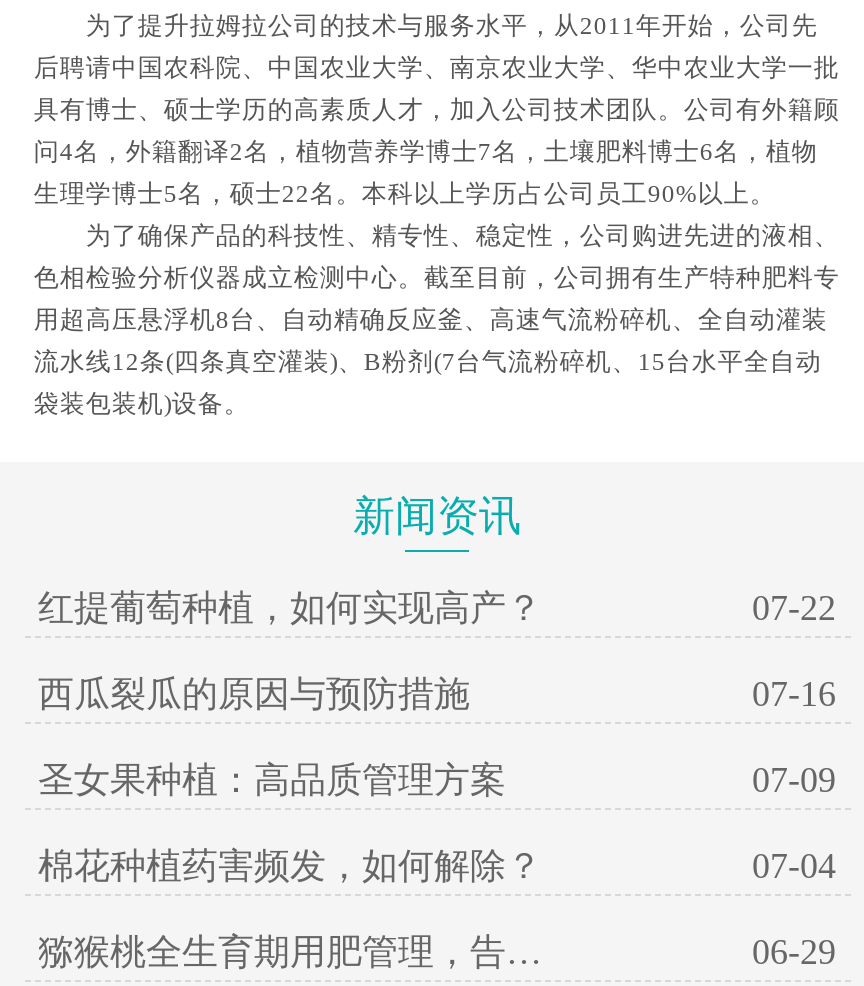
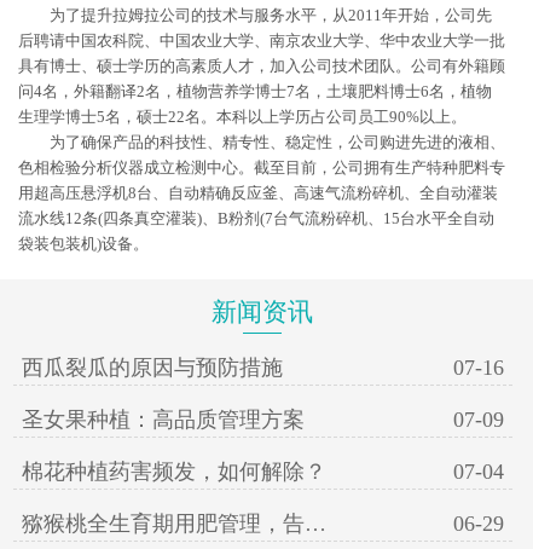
[38,588,836,628] 红提葡萄种植，如何实现高产？ | 07-22 -> none

